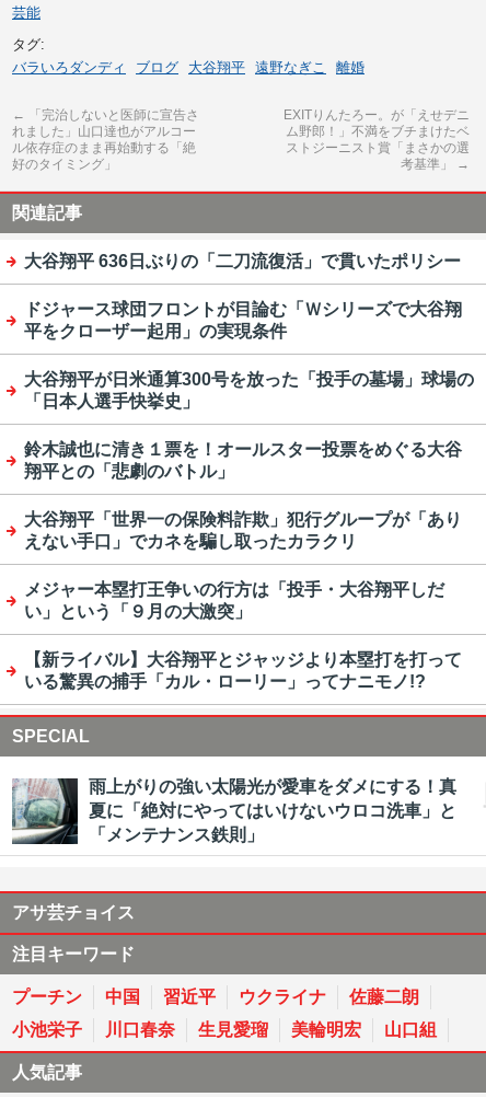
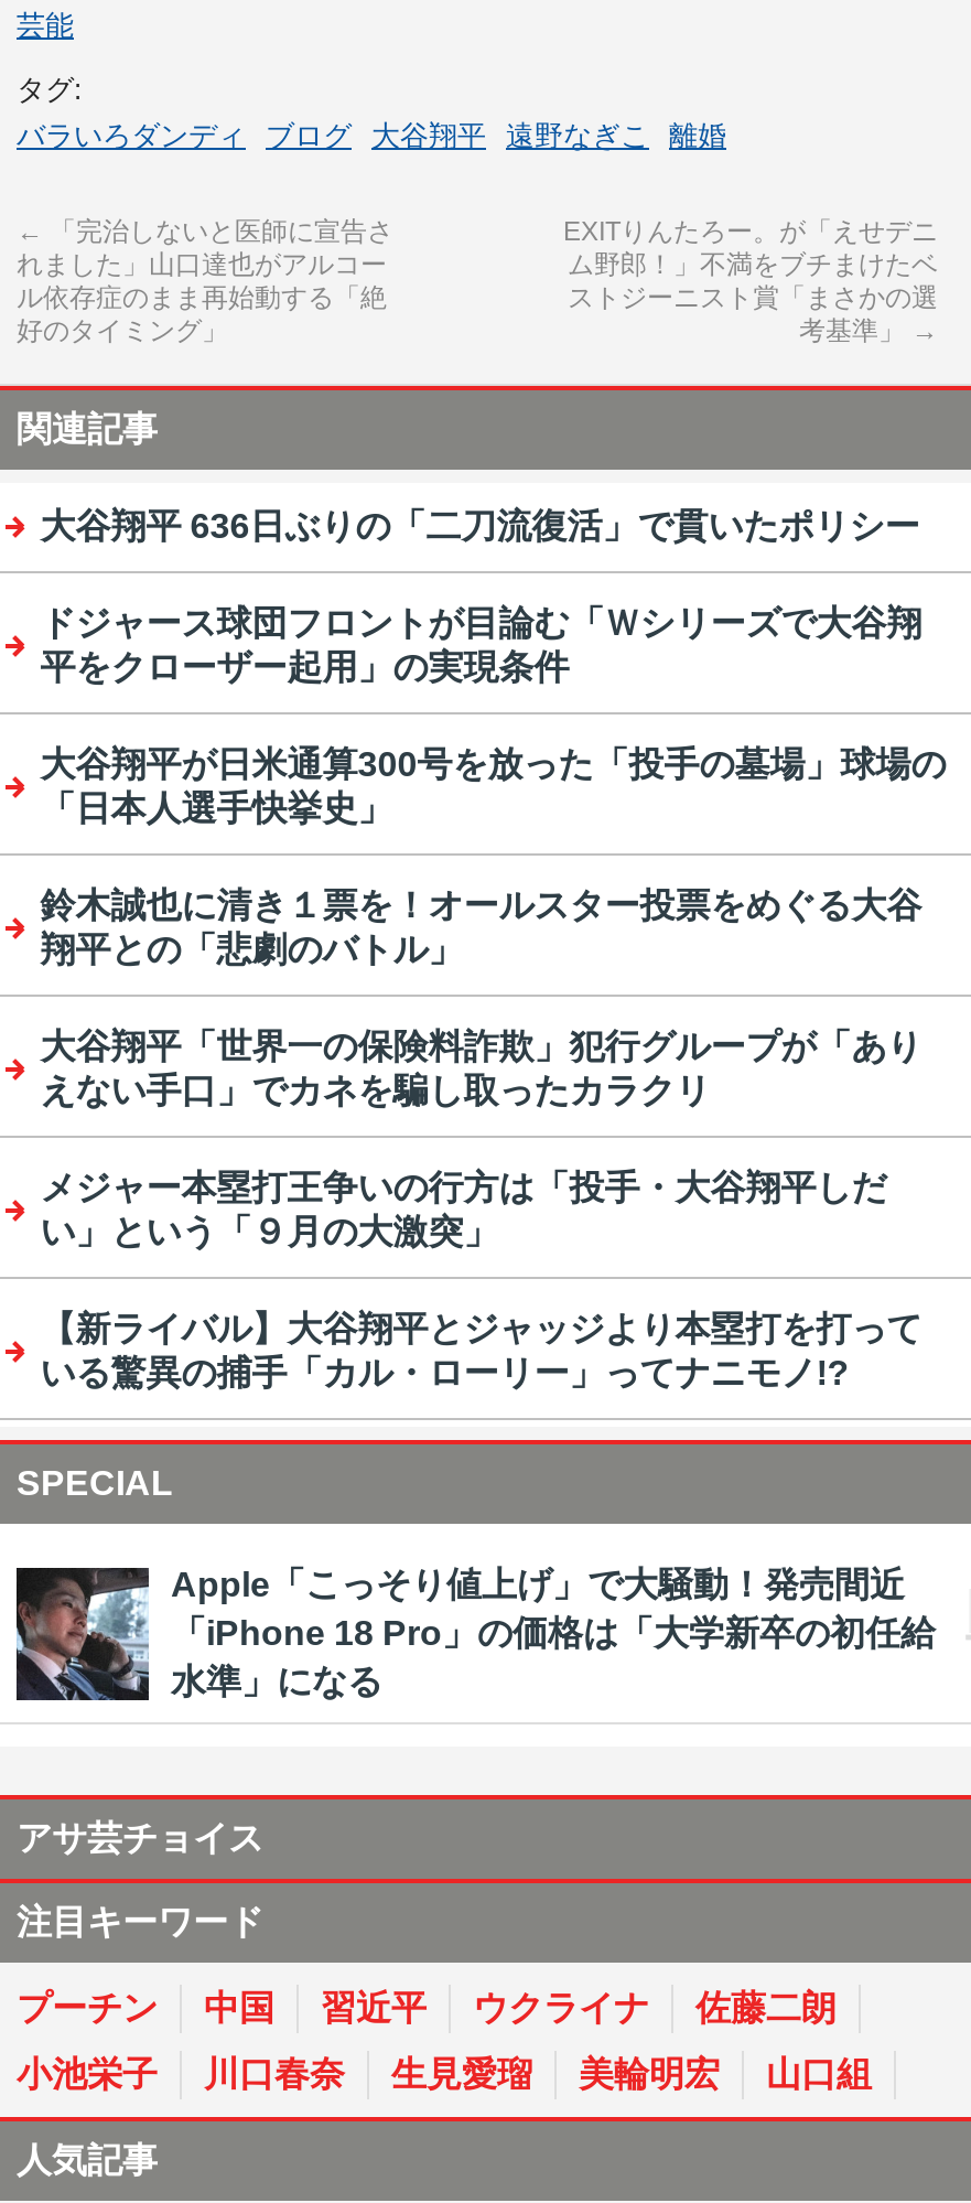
[11,777,456,845] [image] | 雨上がりの強い太陽光が愛車をダメにする！真 | 夏に「絶対にやってはいけないウロコ洗車」と | 「メンテナンス鉄則」 -> [14,1566,936,1702] [image] | Apple「こっそり値上げ」で大騒動！発売間近 | 「iPhone 18 Pro」の価格は「大学新卒の初任給 | 水準」になる

